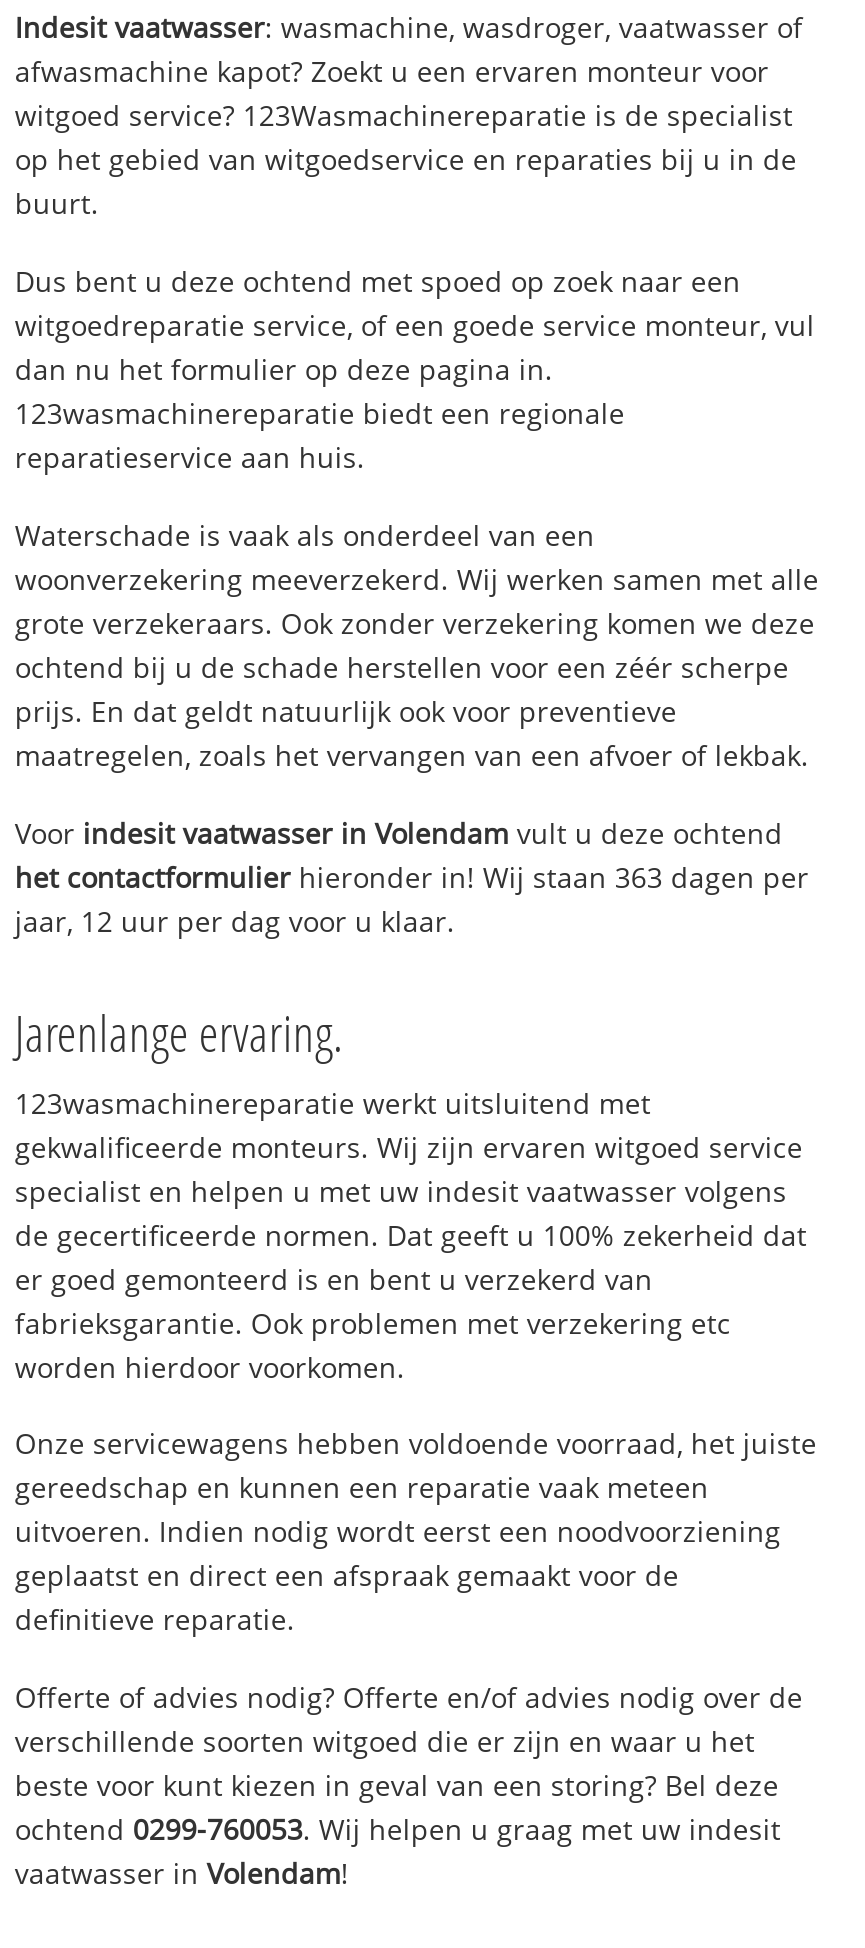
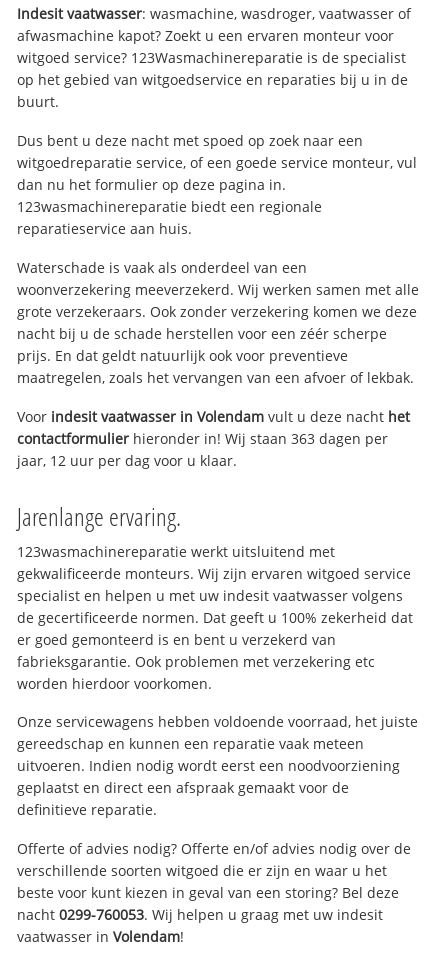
[15,262,741,300] Dus bent u deze ochtend met spoed op zoek naar een -> [17,131,363,150] Dus bent u deze nacht met spoed op zoek naar een
[15,648,789,686] ochtend bij u de schade herstellen voor een zéér scherpe -> [17,324,387,343] nacht bij u de schade herstellen voor een zéér scherpe
[15,813,809,895] Voor indesit vaatwasser in Volendam vult u deze ochtend | het contactformulier hieronder in! Wij staan 363 dagen per -> [17,407,410,448] Voor indesit vaatwasser in Volendam vult u deze nacht het | contactformulier hieronder in! Wij staan 363 dagen per
[15,1810,781,1848] ochtend 0299-760053. Wij helpen u graag met uw indesit -> [17,905,383,924] nacht 0299-760053. Wij helpen u graag met uw indesit

